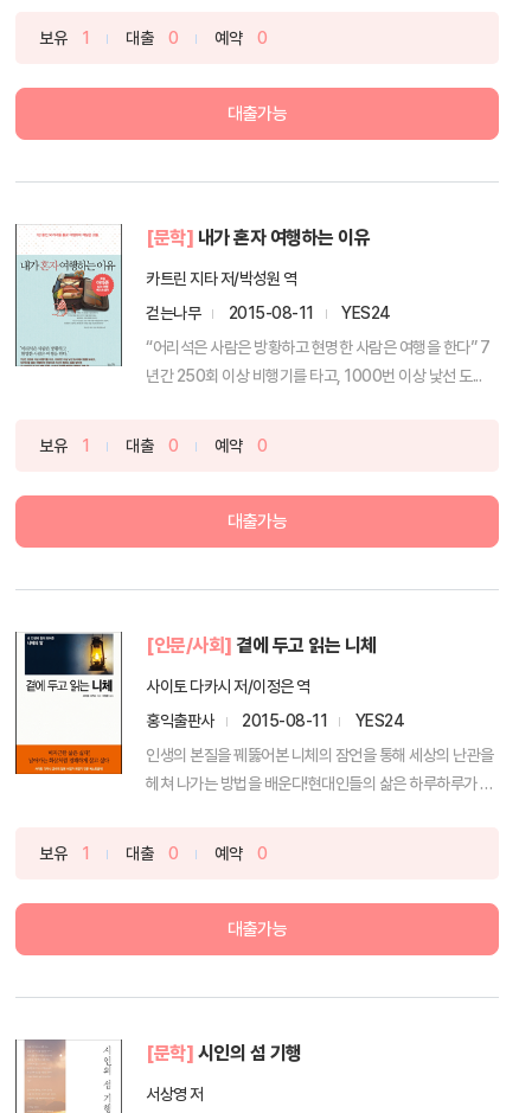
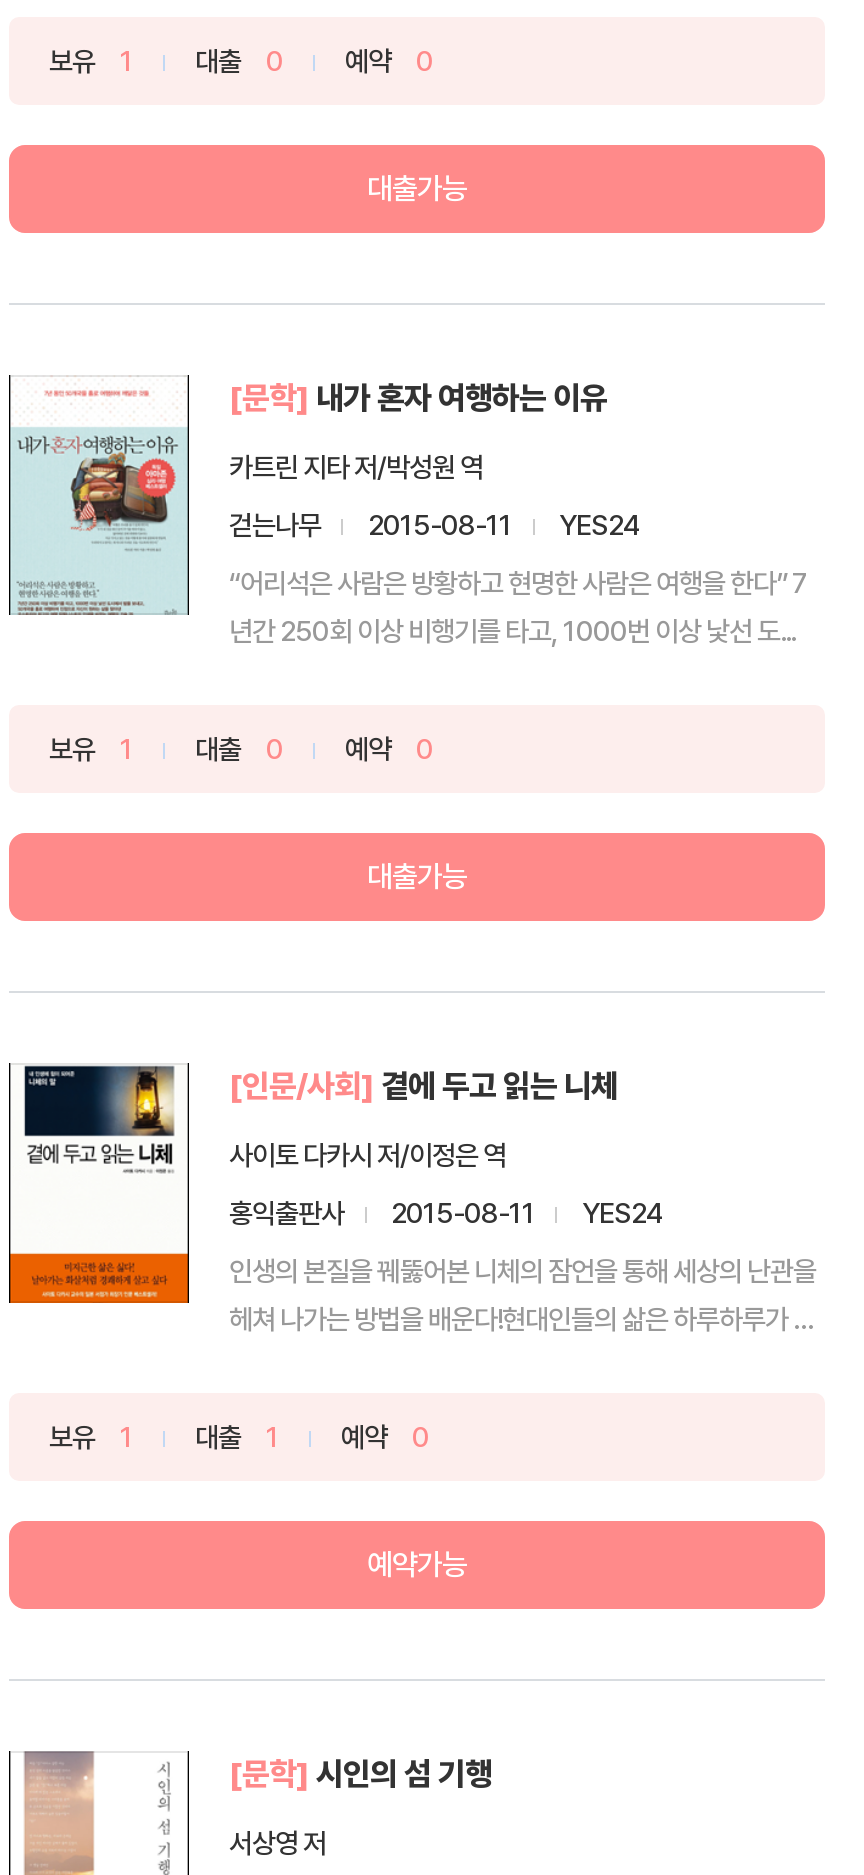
[39,844,267,863] 보유 1 대출 0 예약 0 -> [49,1421,429,1453] 보유 1 대출 1 예약 0
[228,918,287,940] 대출가능 -> [367,1547,467,1583] 예약가능

